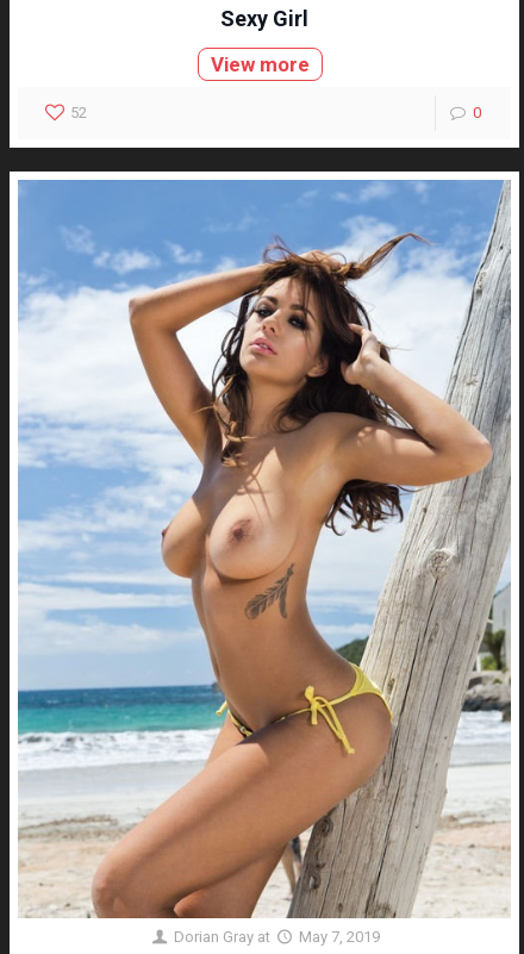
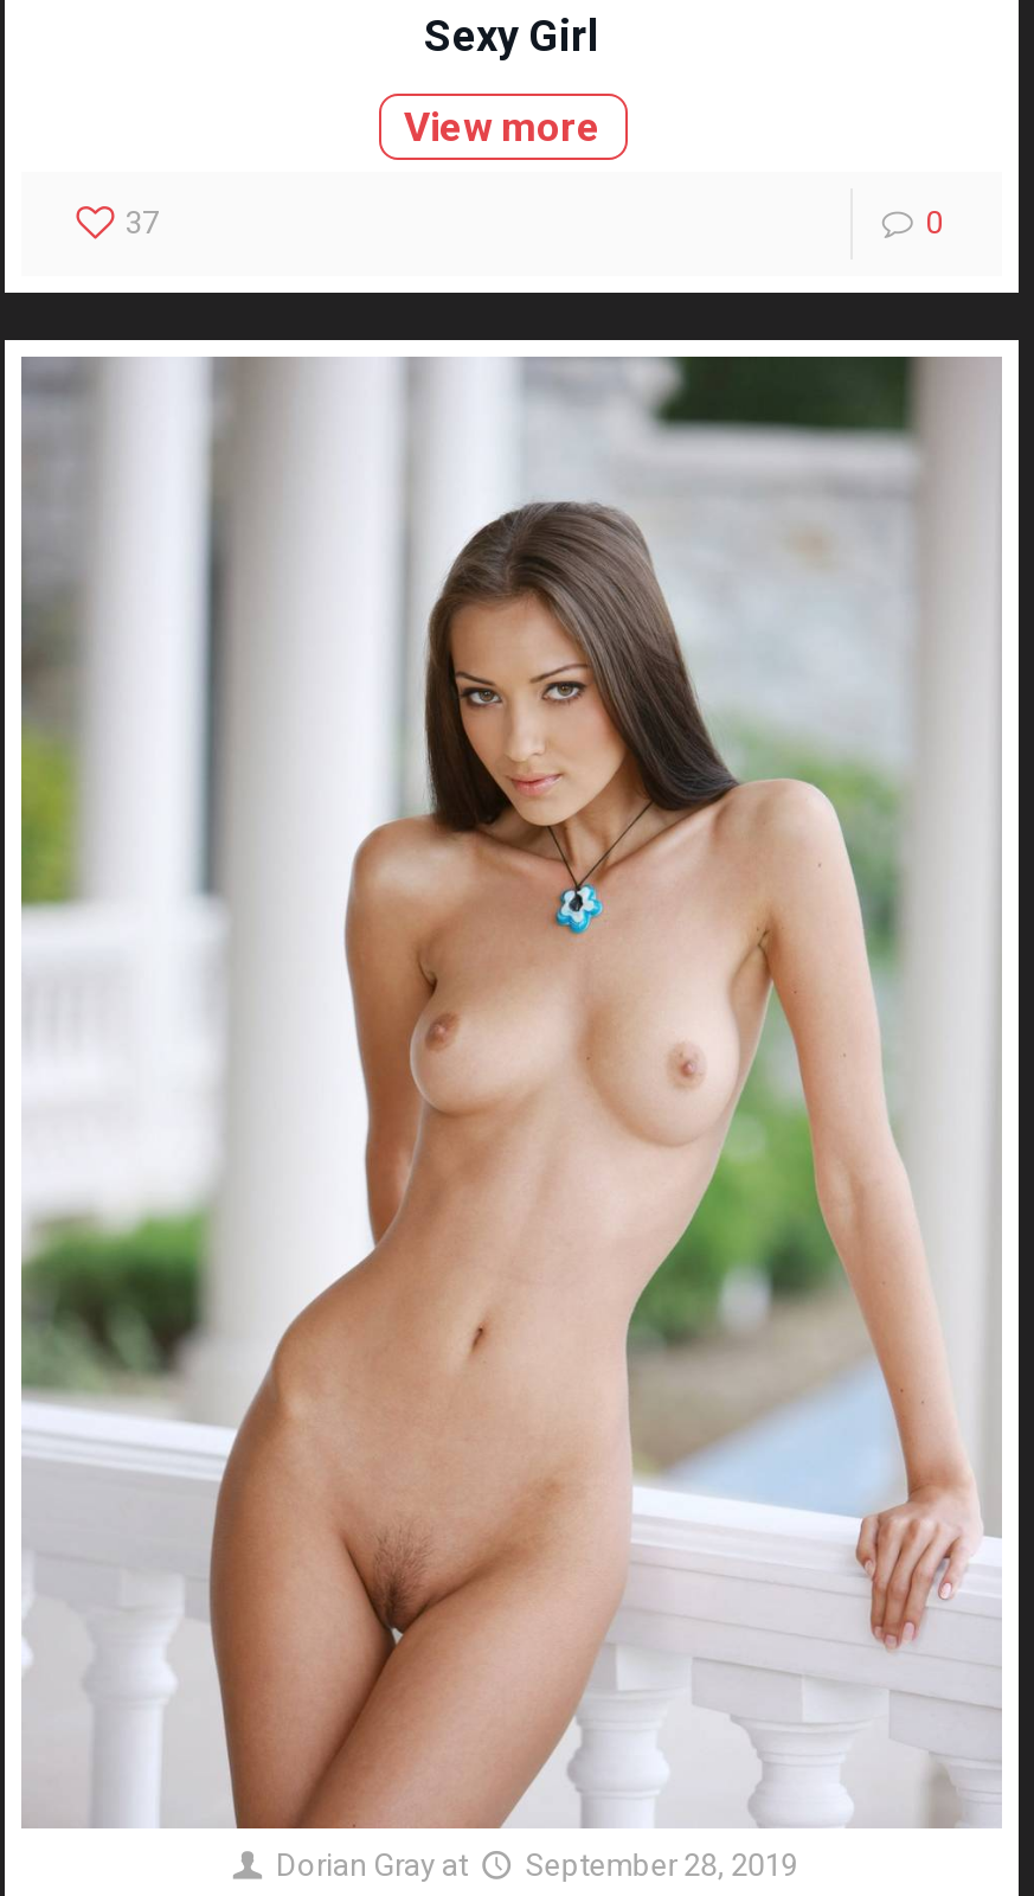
[70,104,87,122] 52 -> [126,205,159,241] 37
[17,179,511,946] [image] | Dorian Gray at May 7, 2019 -> [19,354,1002,1883] [image] | Dorian Gray at September 28, 2019

